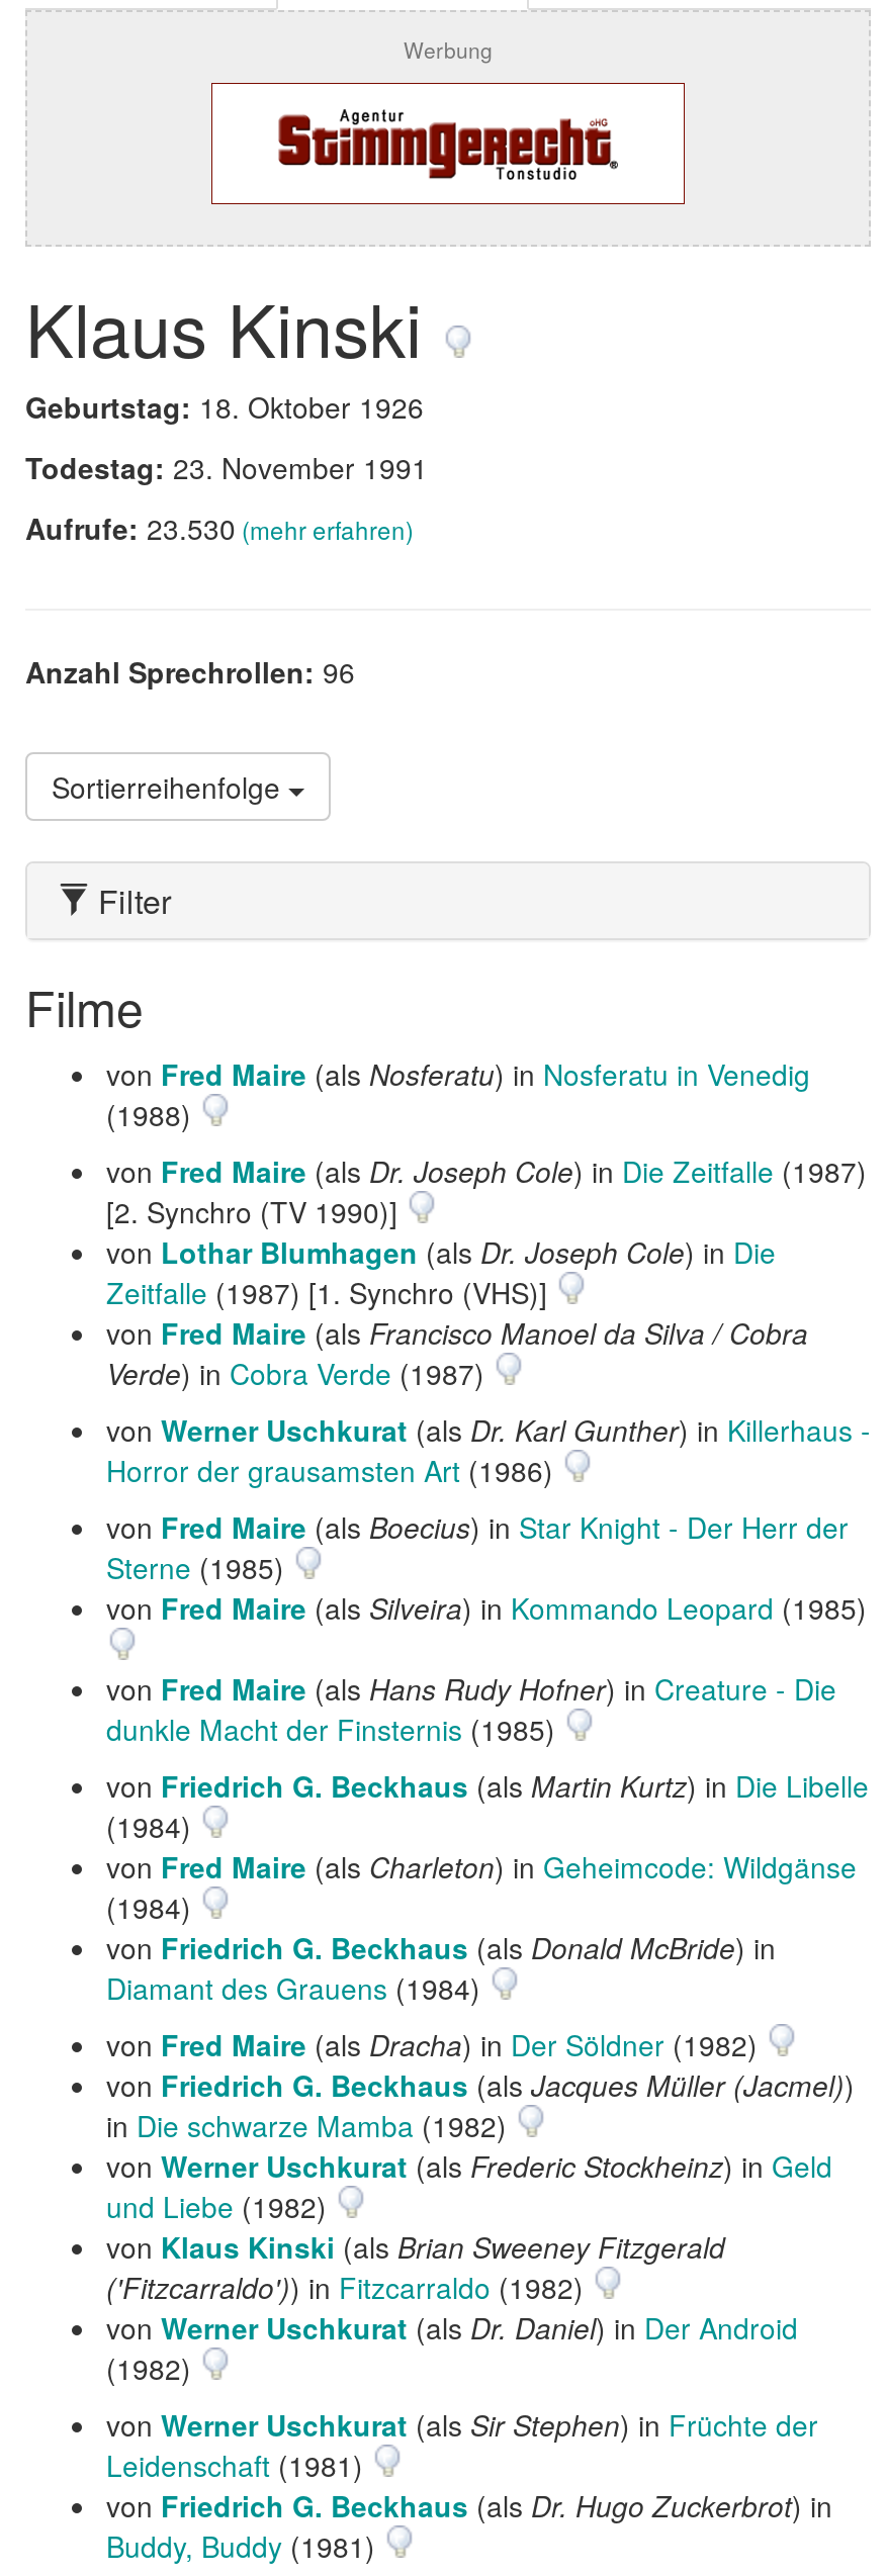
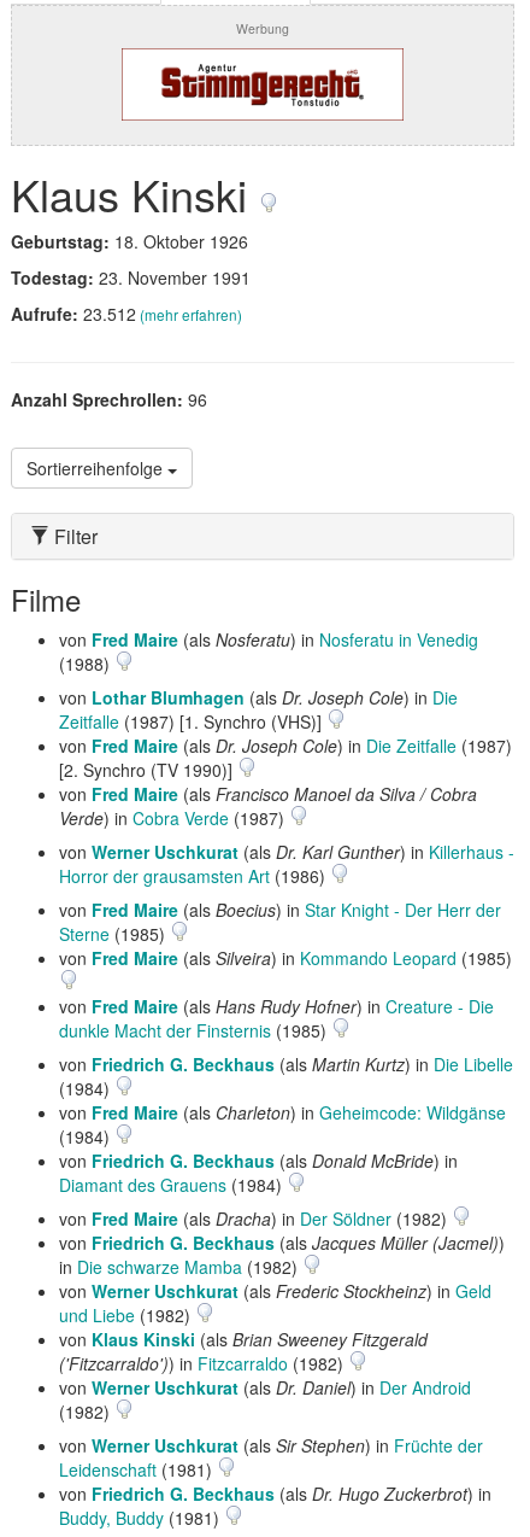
[25,508,414,549] Aufrufe: 23.530 (mehr erfahren) -> [11,302,242,326] Aufrufe: 23.512 (mehr erfahren)
moved [106,1151,867,1232] -> [59,734,512,782]: von Fred Maire (als Dr. Joseph Cole) in Die Zeitfalle (1987) | [2. Synchro (TV 1990)]
moved [106,1232,776,1313] -> [59,686,458,734]: von Lothar Blumhagen (als Dr. Joseph Cole) in Die | Zeitfalle (1987) [1. Synchro (VHS)]

